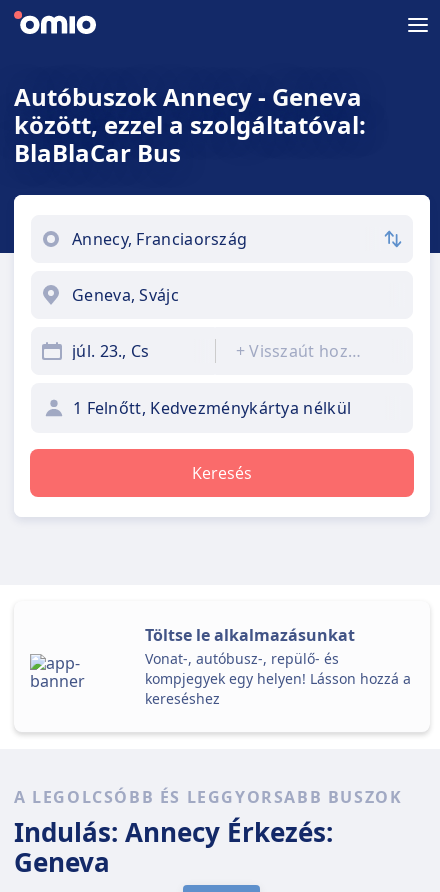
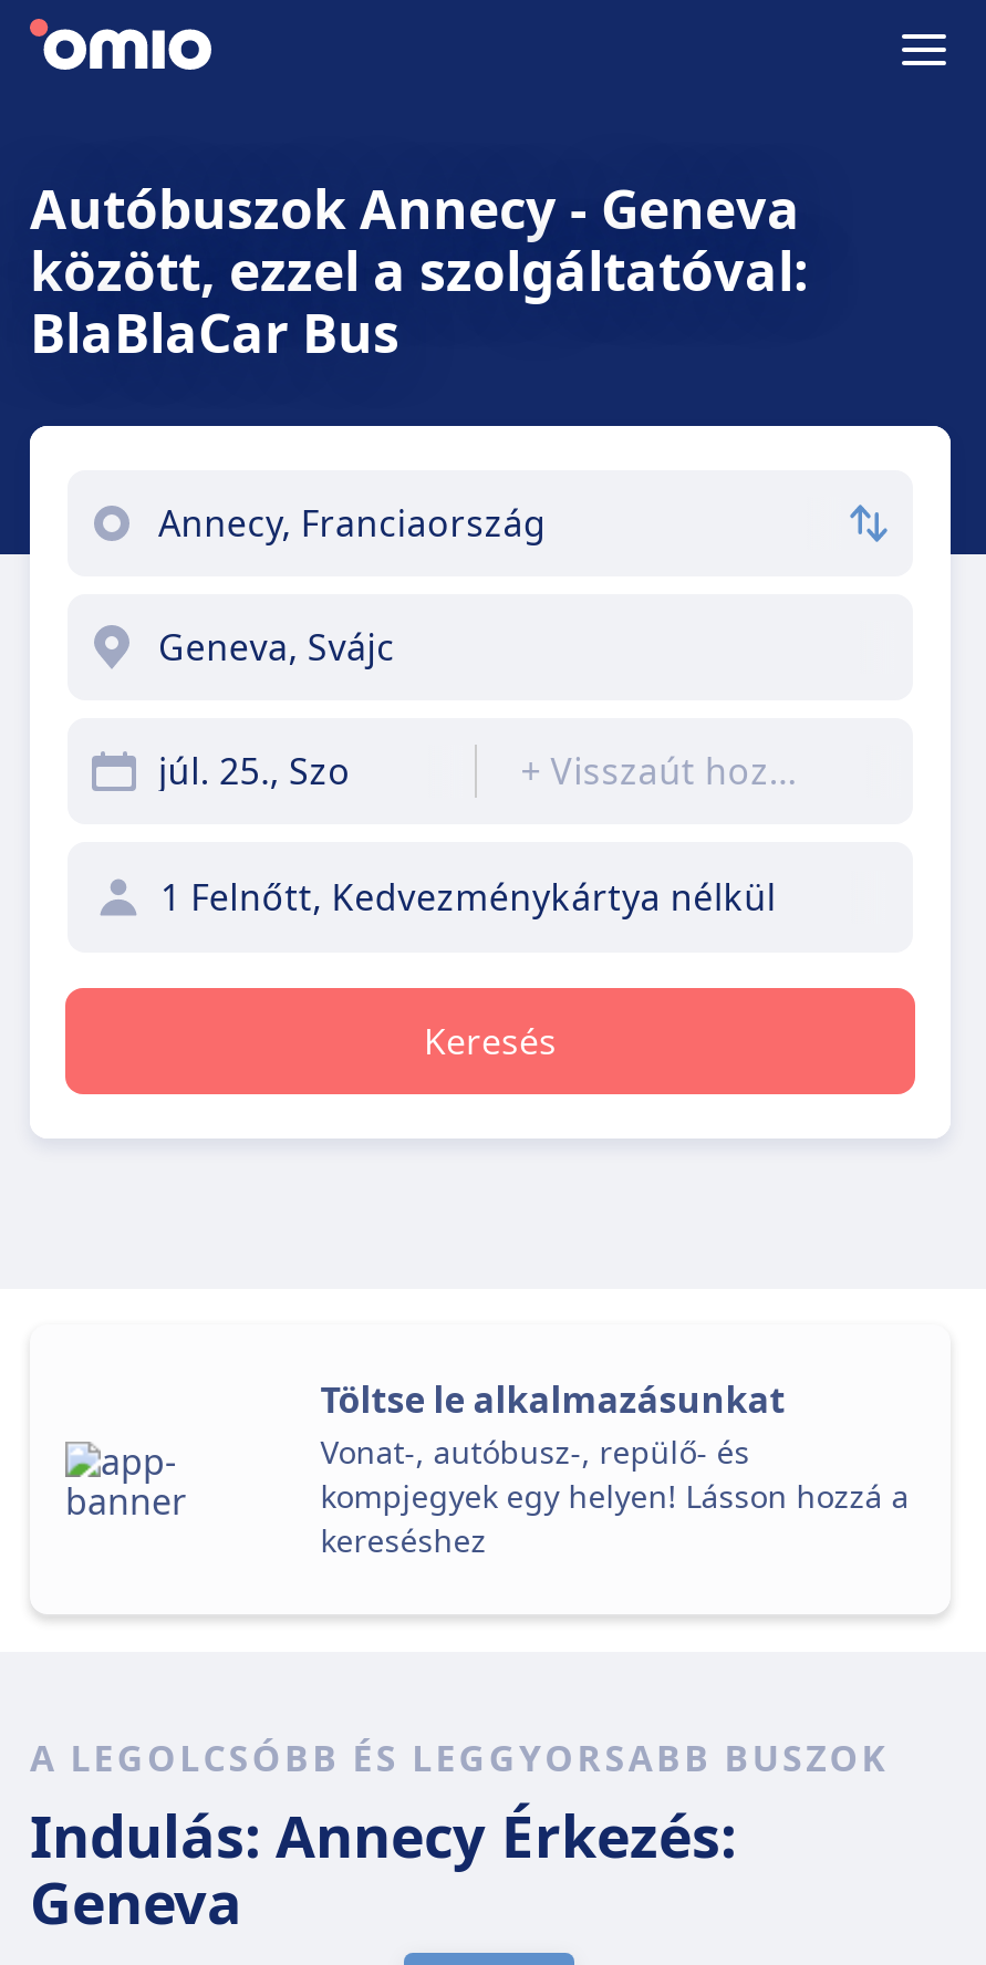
[72,340,150,362] júl. 23., Cs -> [158,747,351,796] júl. 25., Szo

